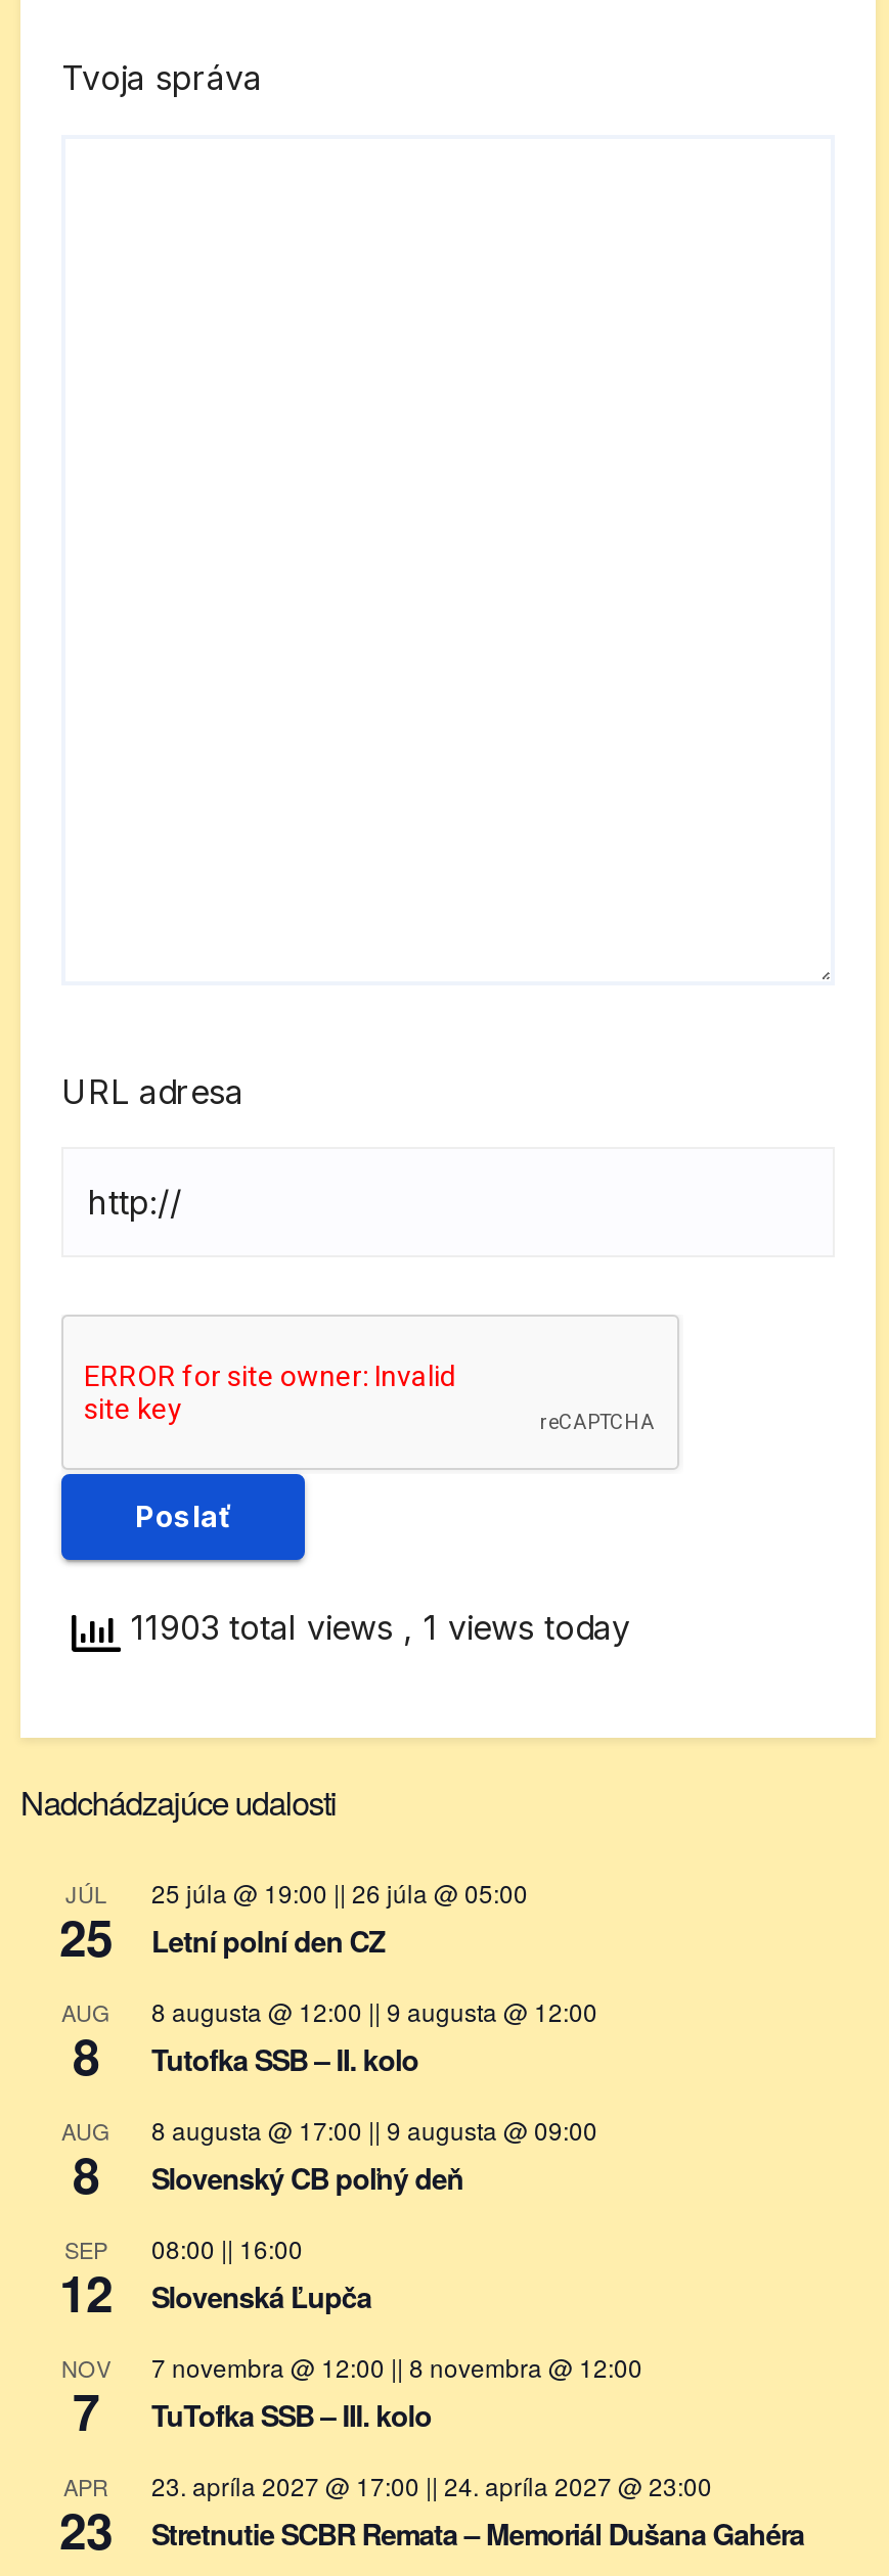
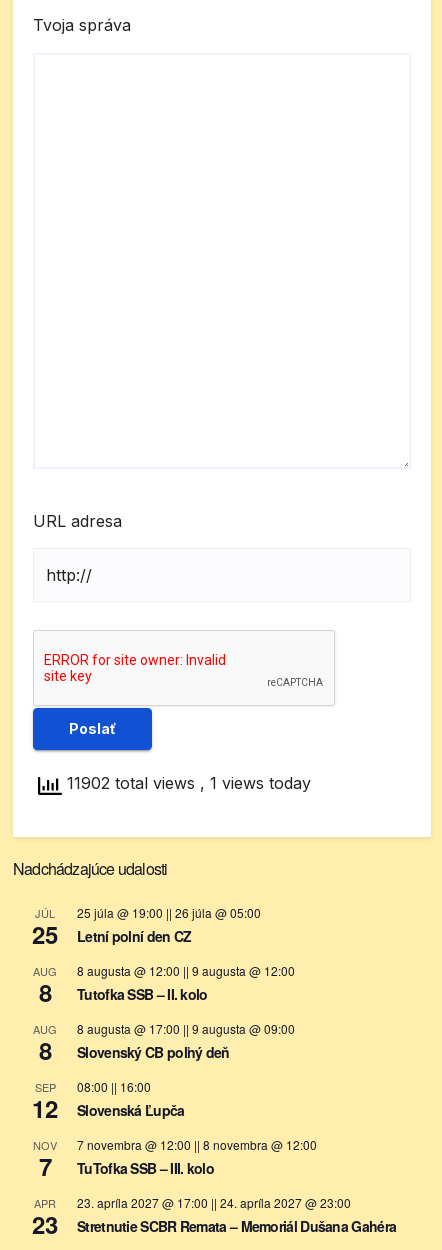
[121,1607,630,1648] 11903 total views, 1 views today -> [62,773,311,793] 11902 total views, 1 views today

